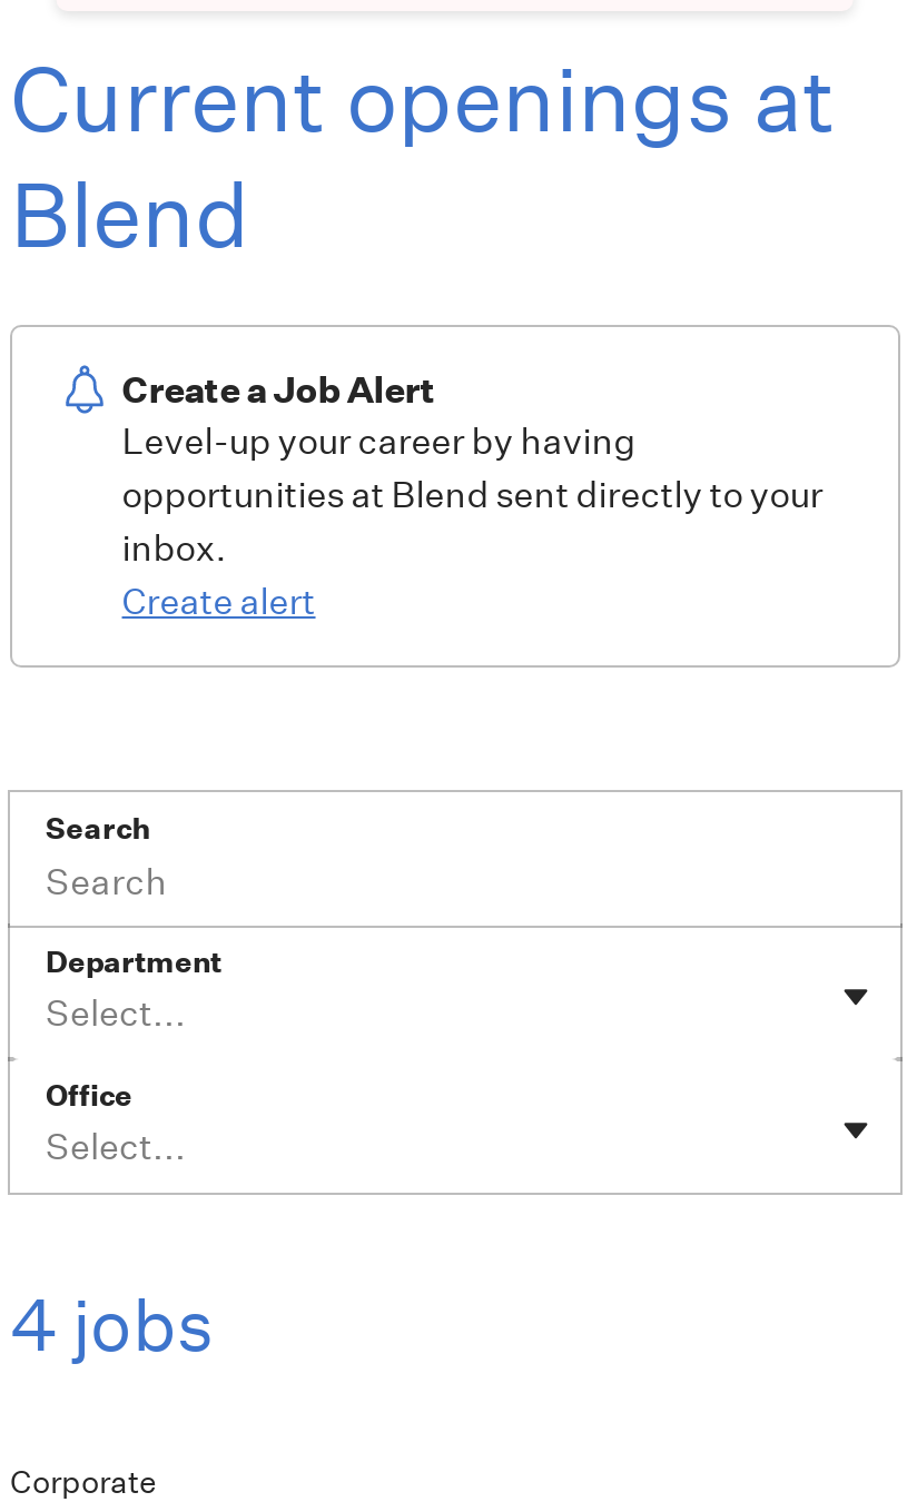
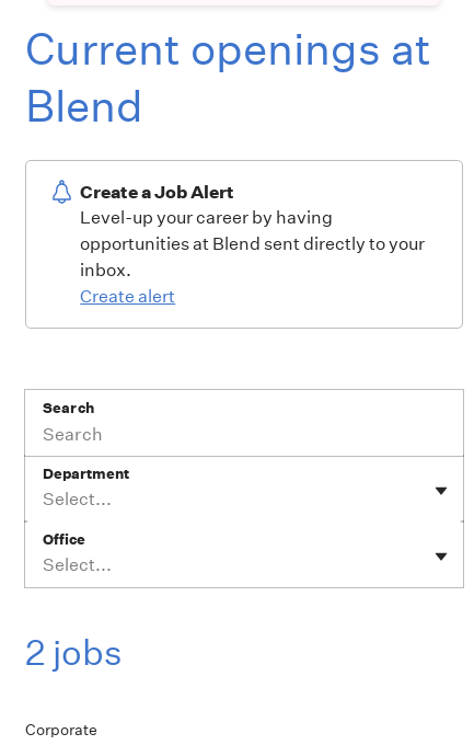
[10,1282,215,1368] 4 jobs -> [25,631,123,674] 2 jobs

